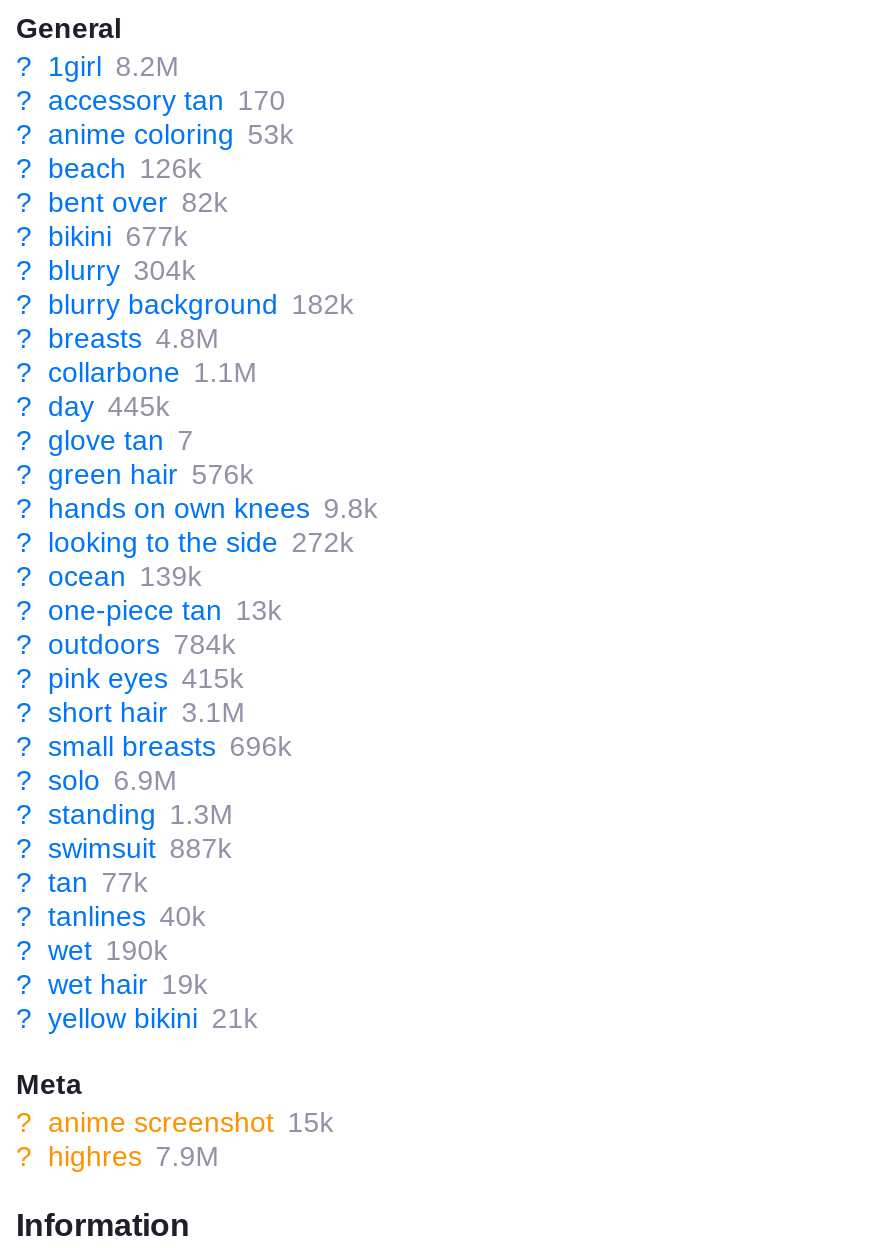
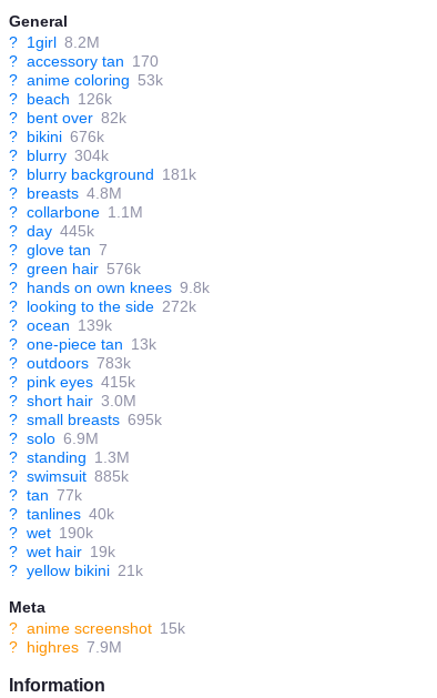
[16,220,188,252] ? bikini 677k -> [9,128,104,145] ? bikini 676k
[16,288,354,320] ? blurry background 182k -> [9,165,196,183] ? blurry background 181k
[16,628,236,660] ? outdoors 784k -> [9,354,131,372] ? outdoors 783k
[16,696,246,728] ? short hair 3.1M -> [9,392,136,410] ? short hair 3.0M
[16,730,292,762] ? small breasts 696k -> [9,411,162,428] ? small breasts 695k
[16,832,232,864] ? swimsuit 887k -> [9,467,128,485] ? swimsuit 885k

